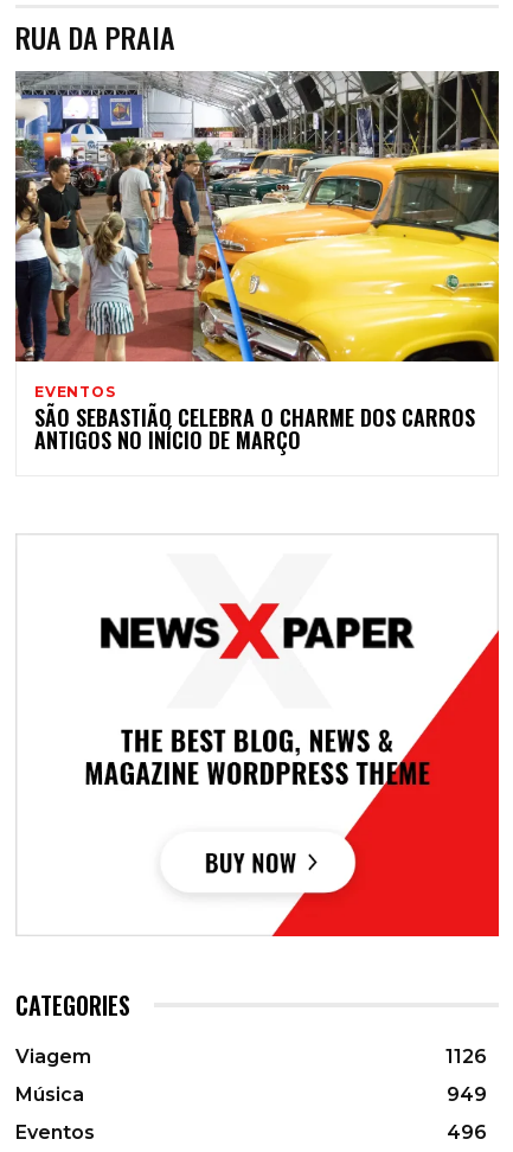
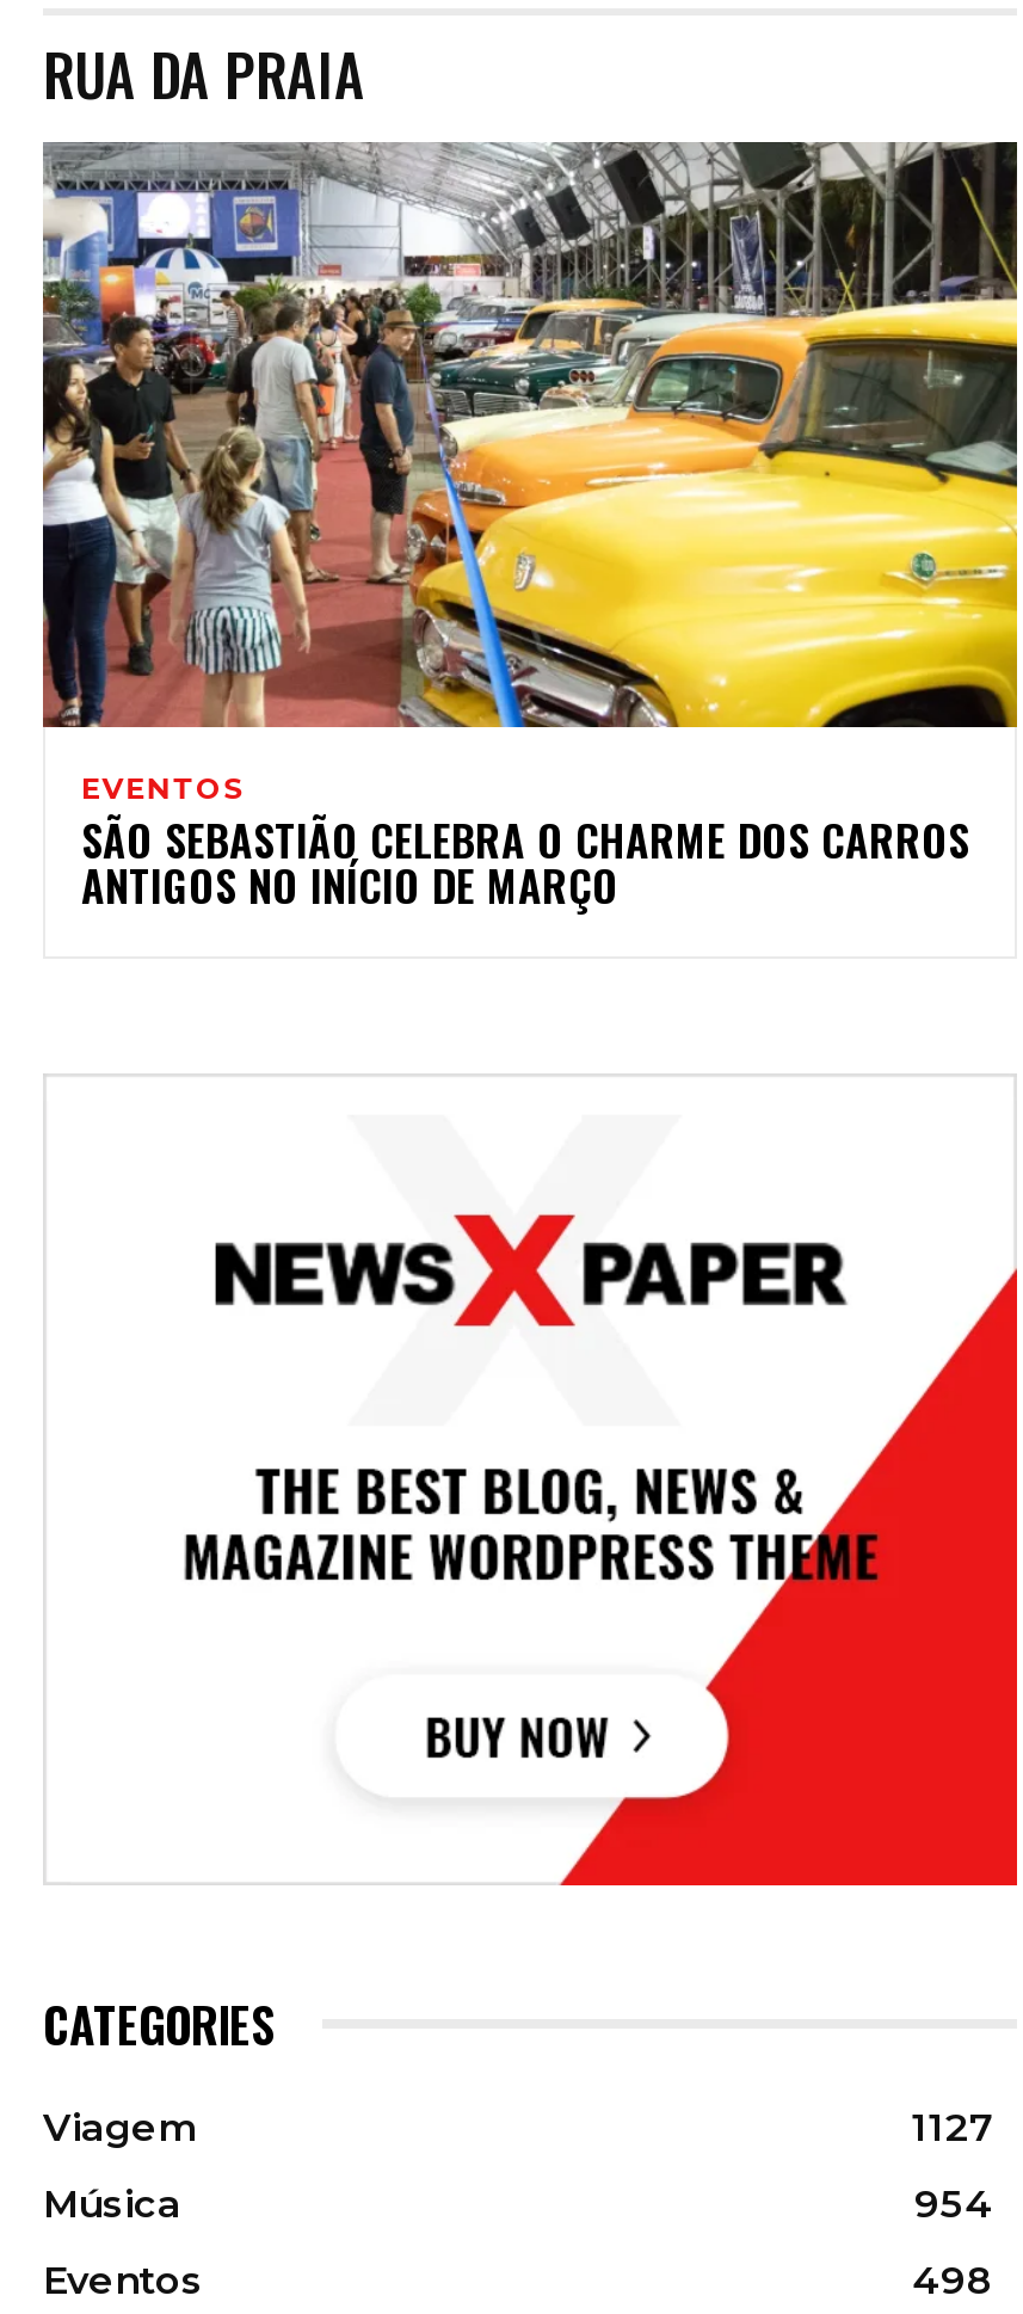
[445,1045,487,1068] 1126 -> [912,2105,993,2150] 1127
[447,1083,487,1106] 949 -> [914,2181,993,2226] 954
[447,1121,487,1143] 496 -> [912,2257,993,2303] 498

